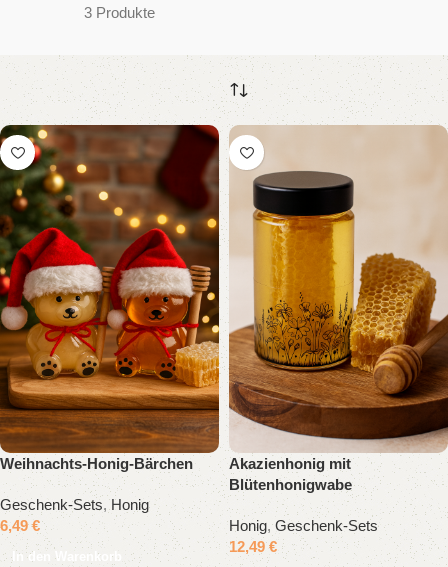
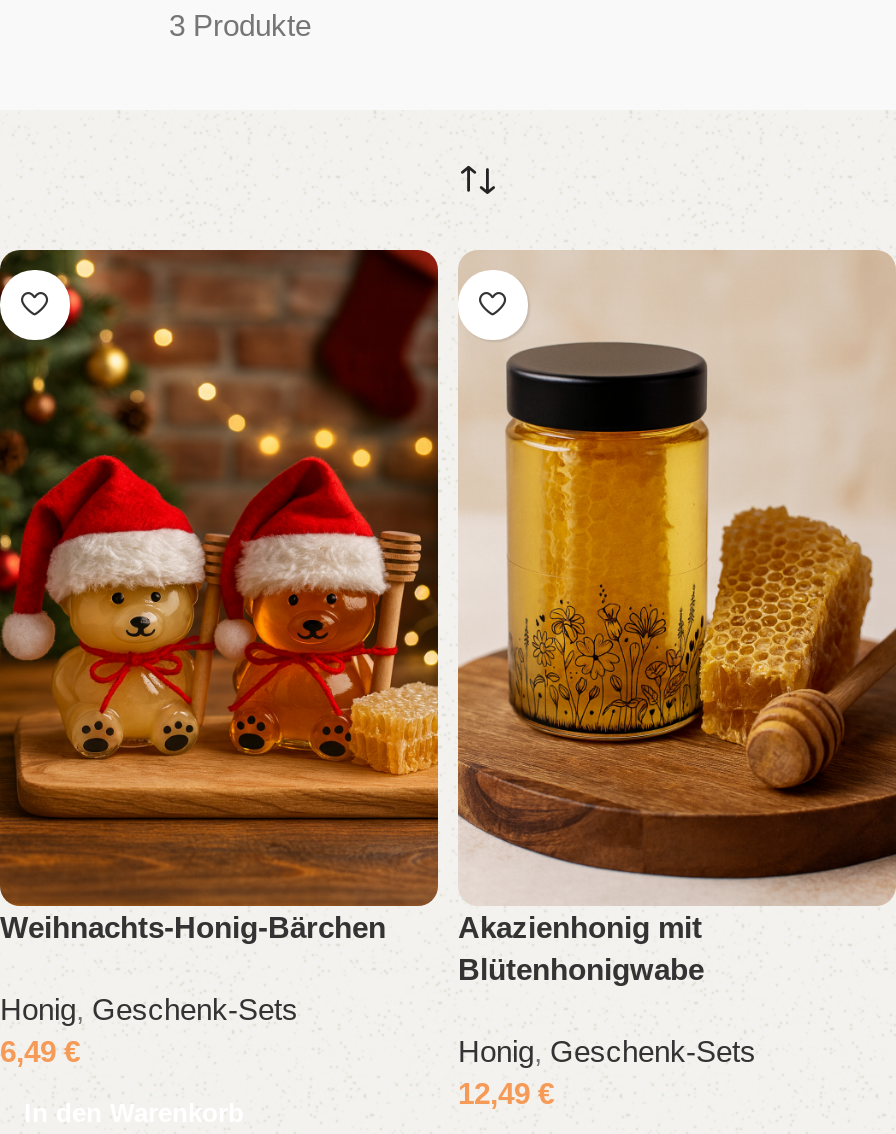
[0,496,149,513] Geschenk-Sets, Honig -> [0,993,298,1027] Honig, Geschenk-Sets

